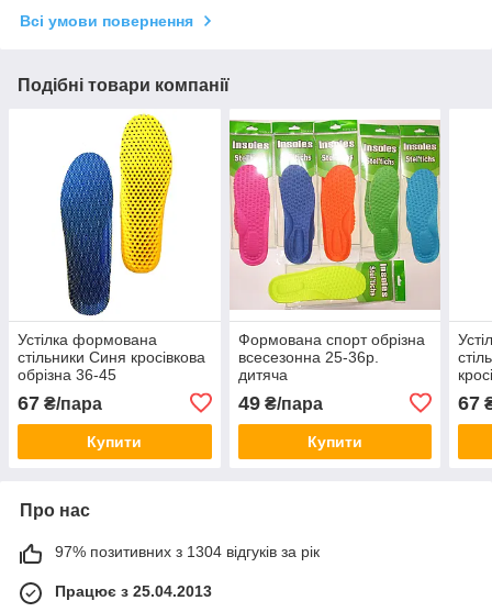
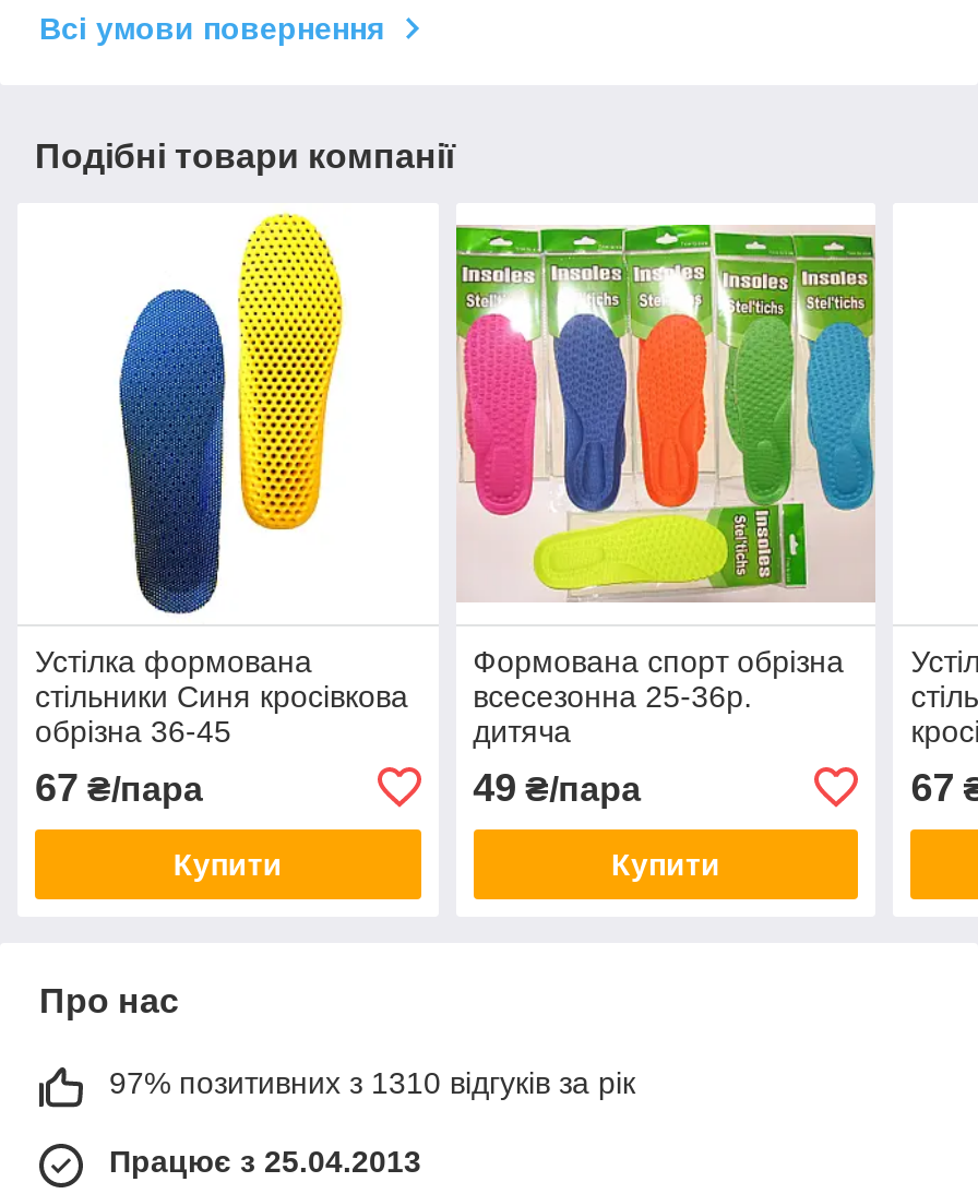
[55,543,320,560] 97% позитивних з 1304 відгуків за рік -> [109,1065,635,1100] 97% позитивних з 1310 відгуків за рік

